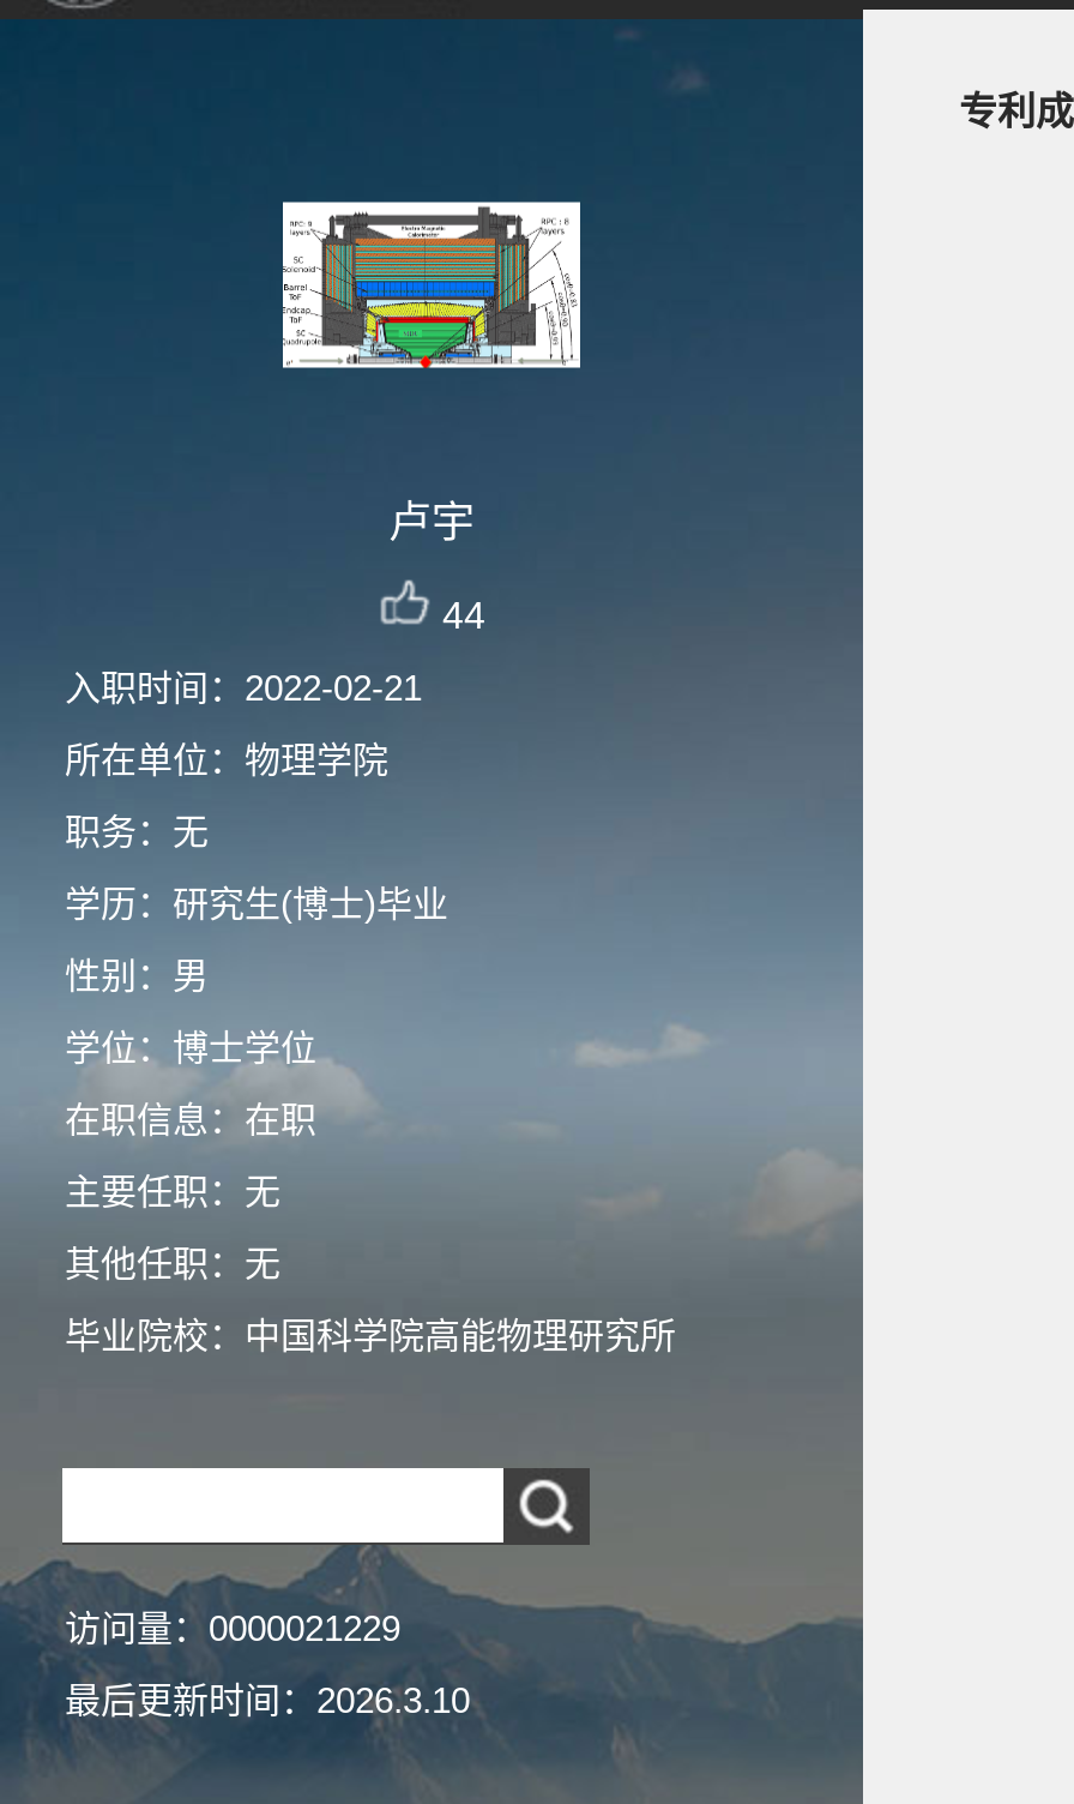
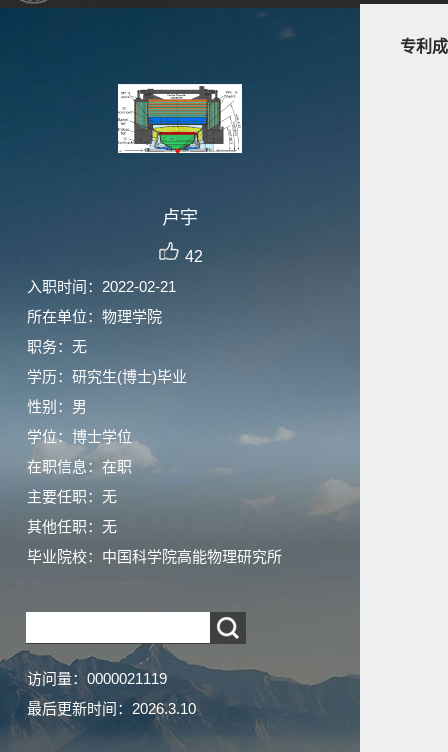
[442,595,485,636] 44 -> [184,248,202,265] 42
[65,1607,400,1648] 访问量：0000021229 -> [27,670,167,687] 访问量：0000021119

